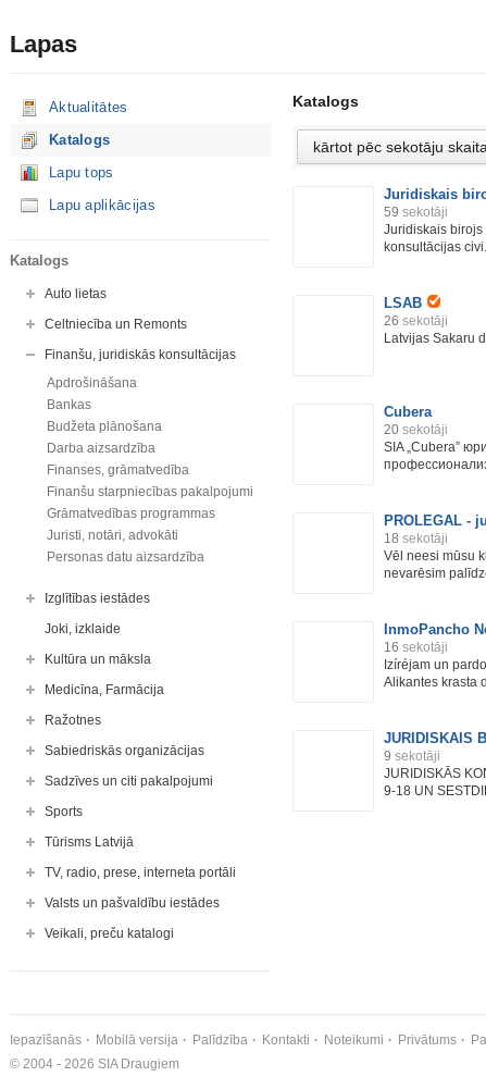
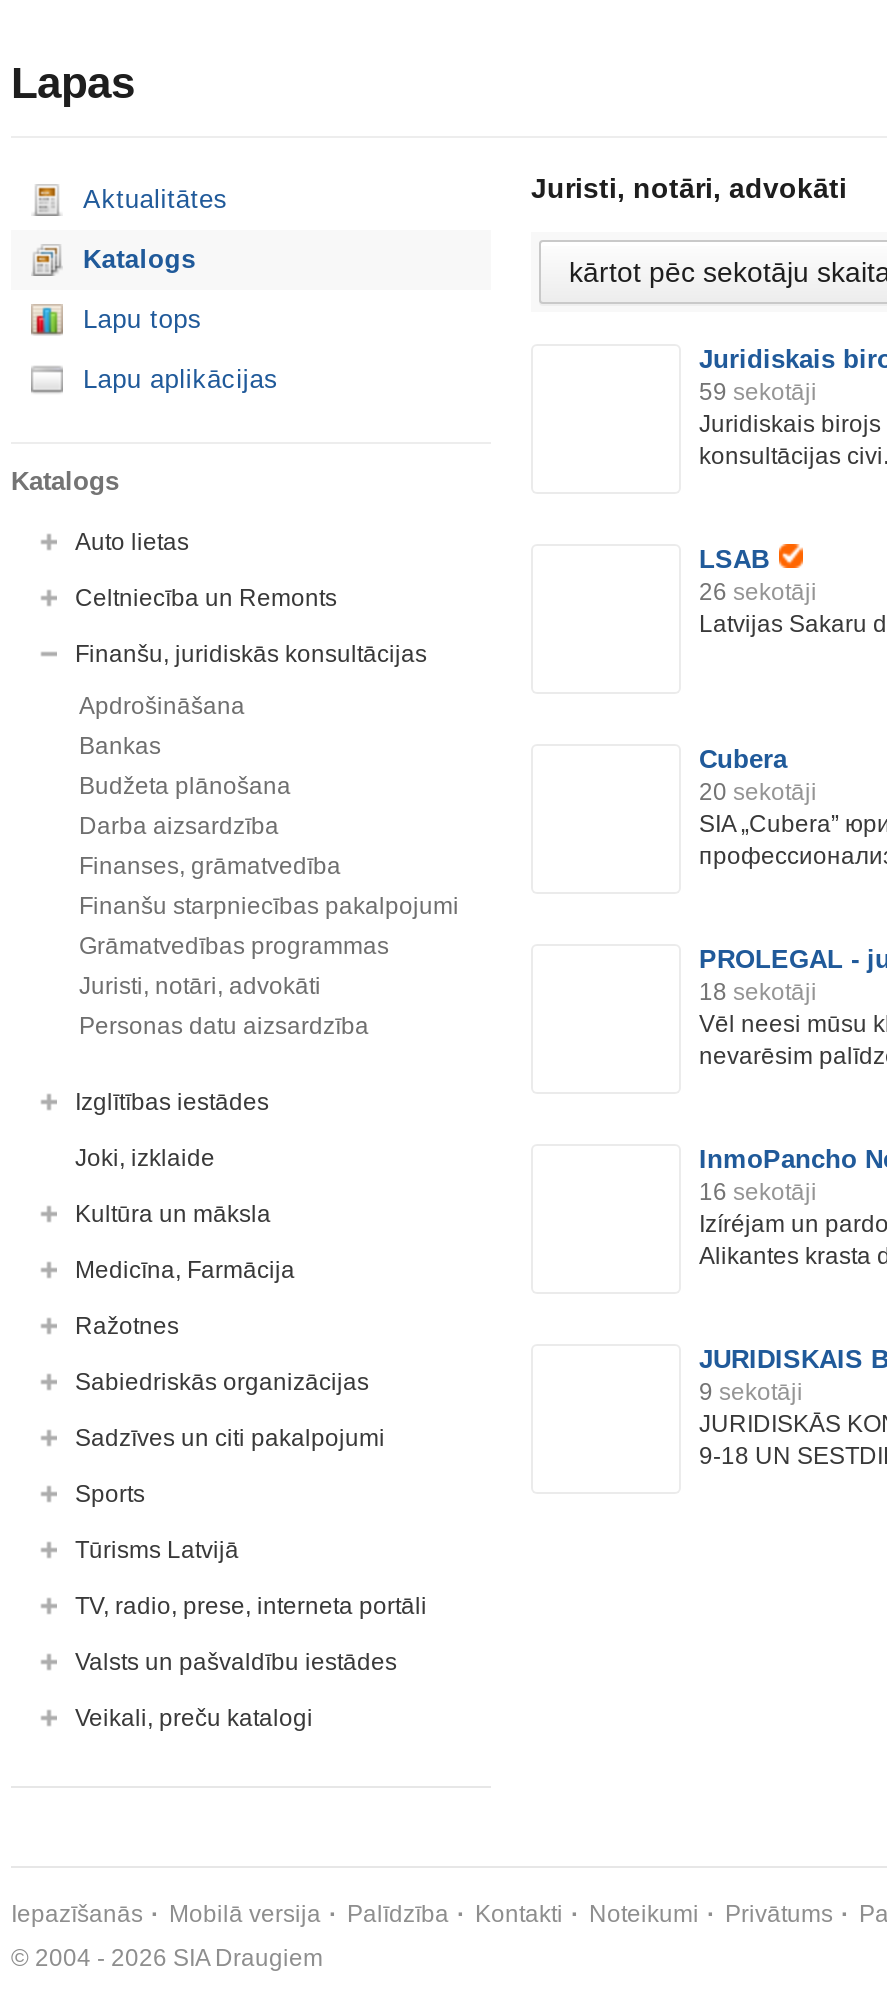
[292,92,359,110] Katalogs -> [531,172,847,204] Juristi, notāri, advokāti

